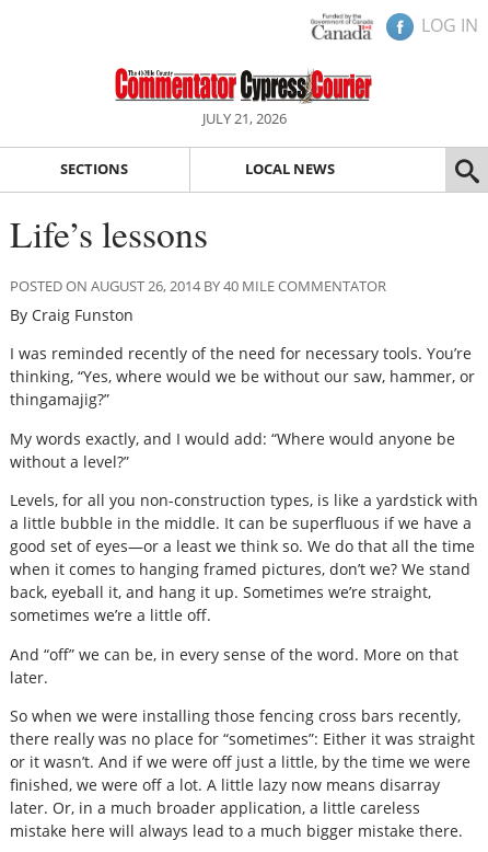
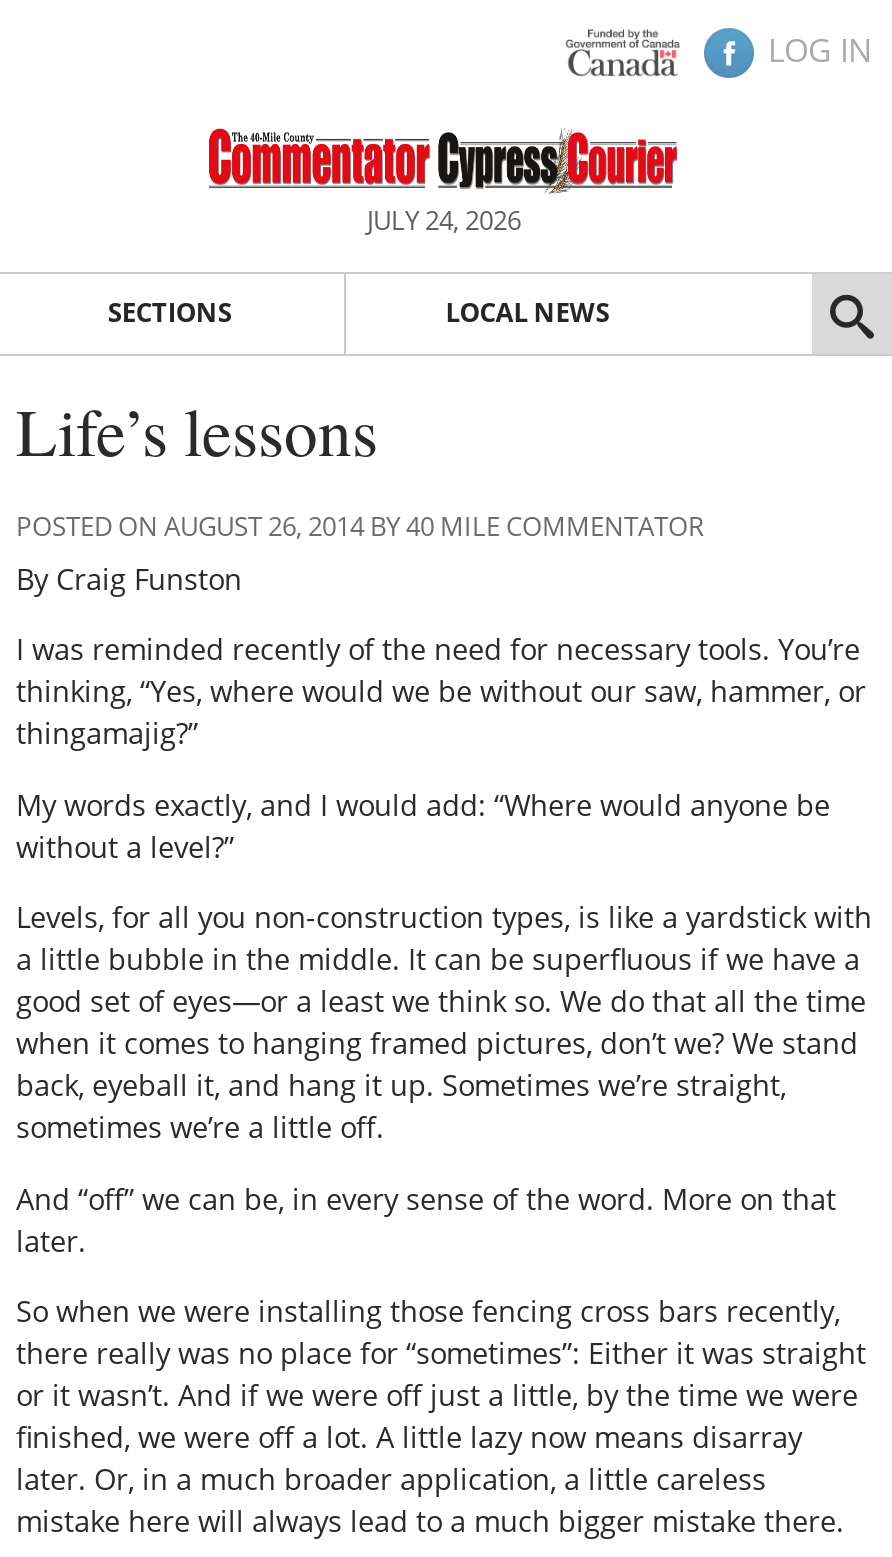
[202,108,286,128] JULY 21, 2026 -> [367,202,521,238] JULY 24, 2026

